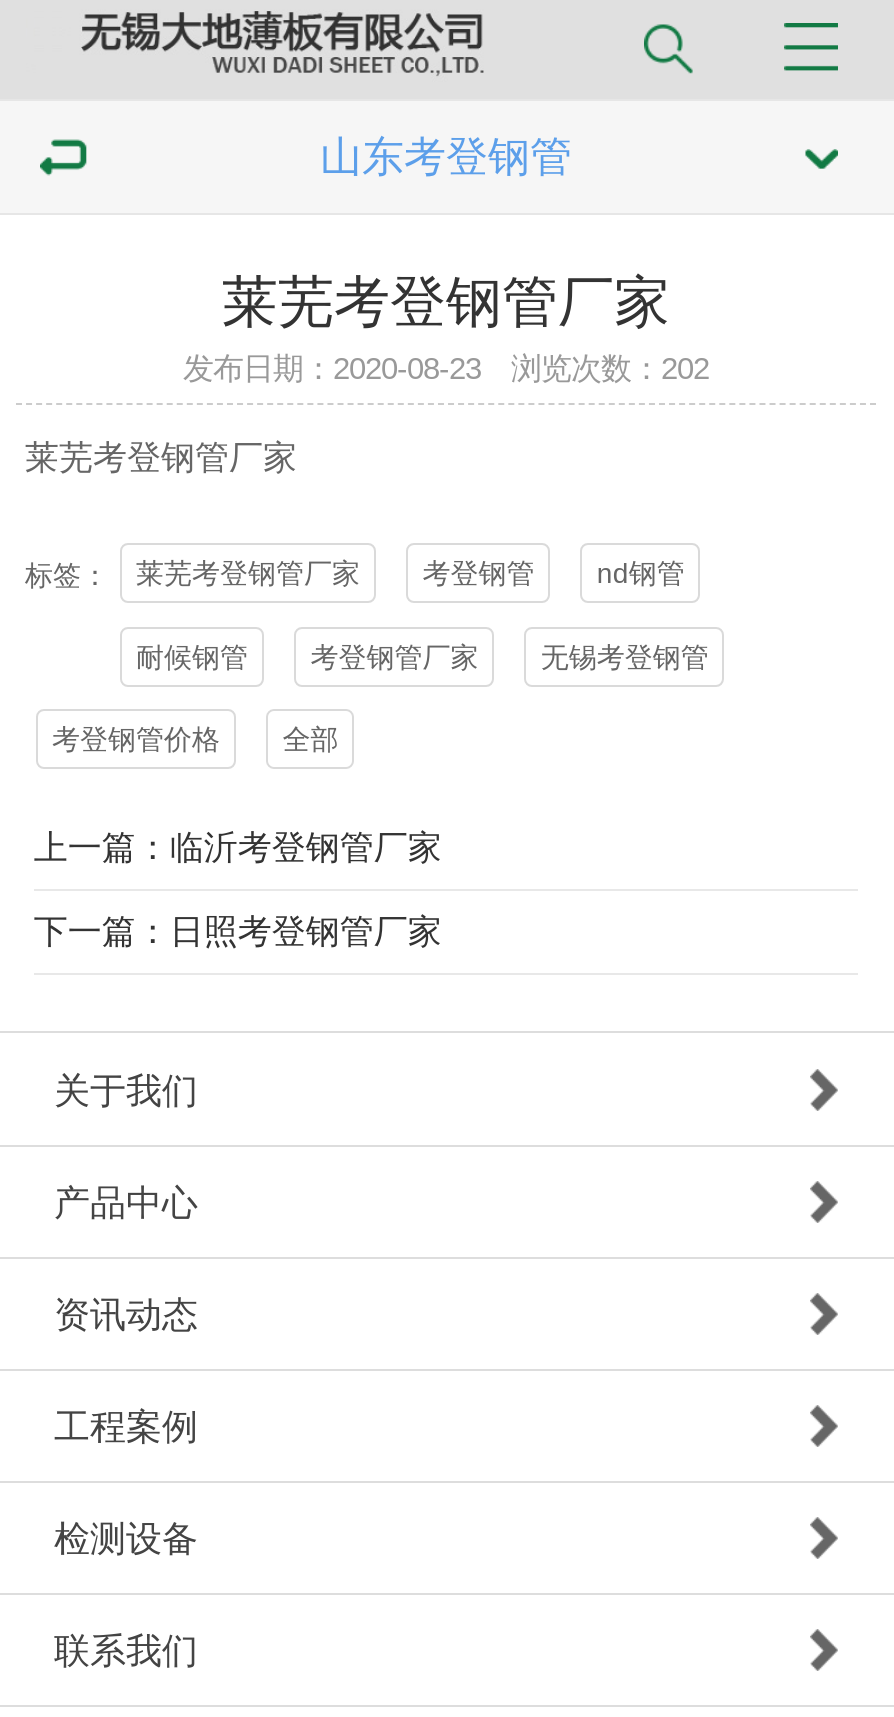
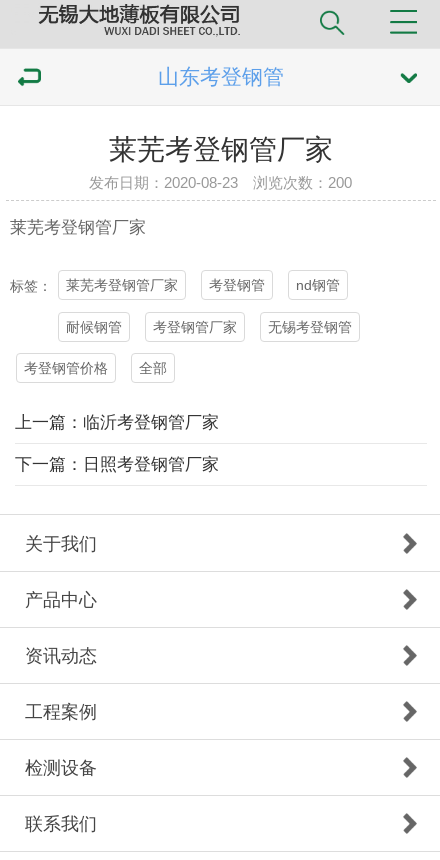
[183,351,709,385] 发布日期：2020-08-23 浏览次数：202 -> [89,174,352,191] 发布日期：2020-08-23 浏览次数：200

